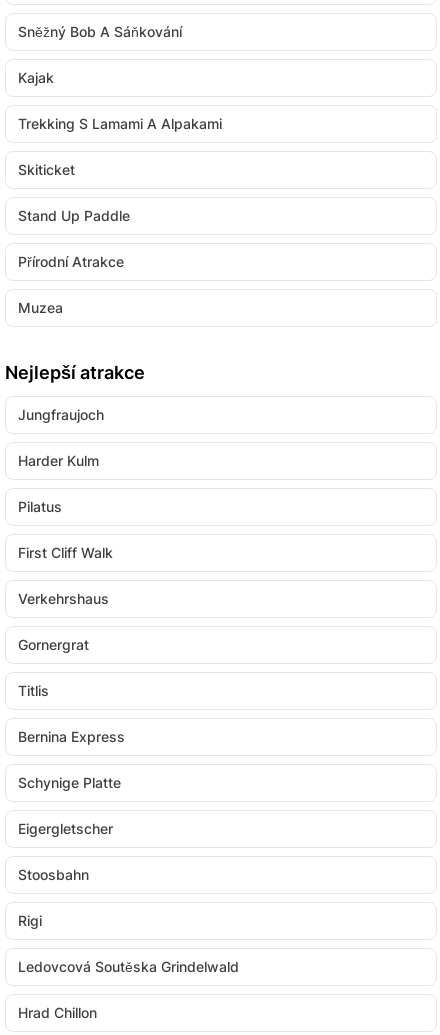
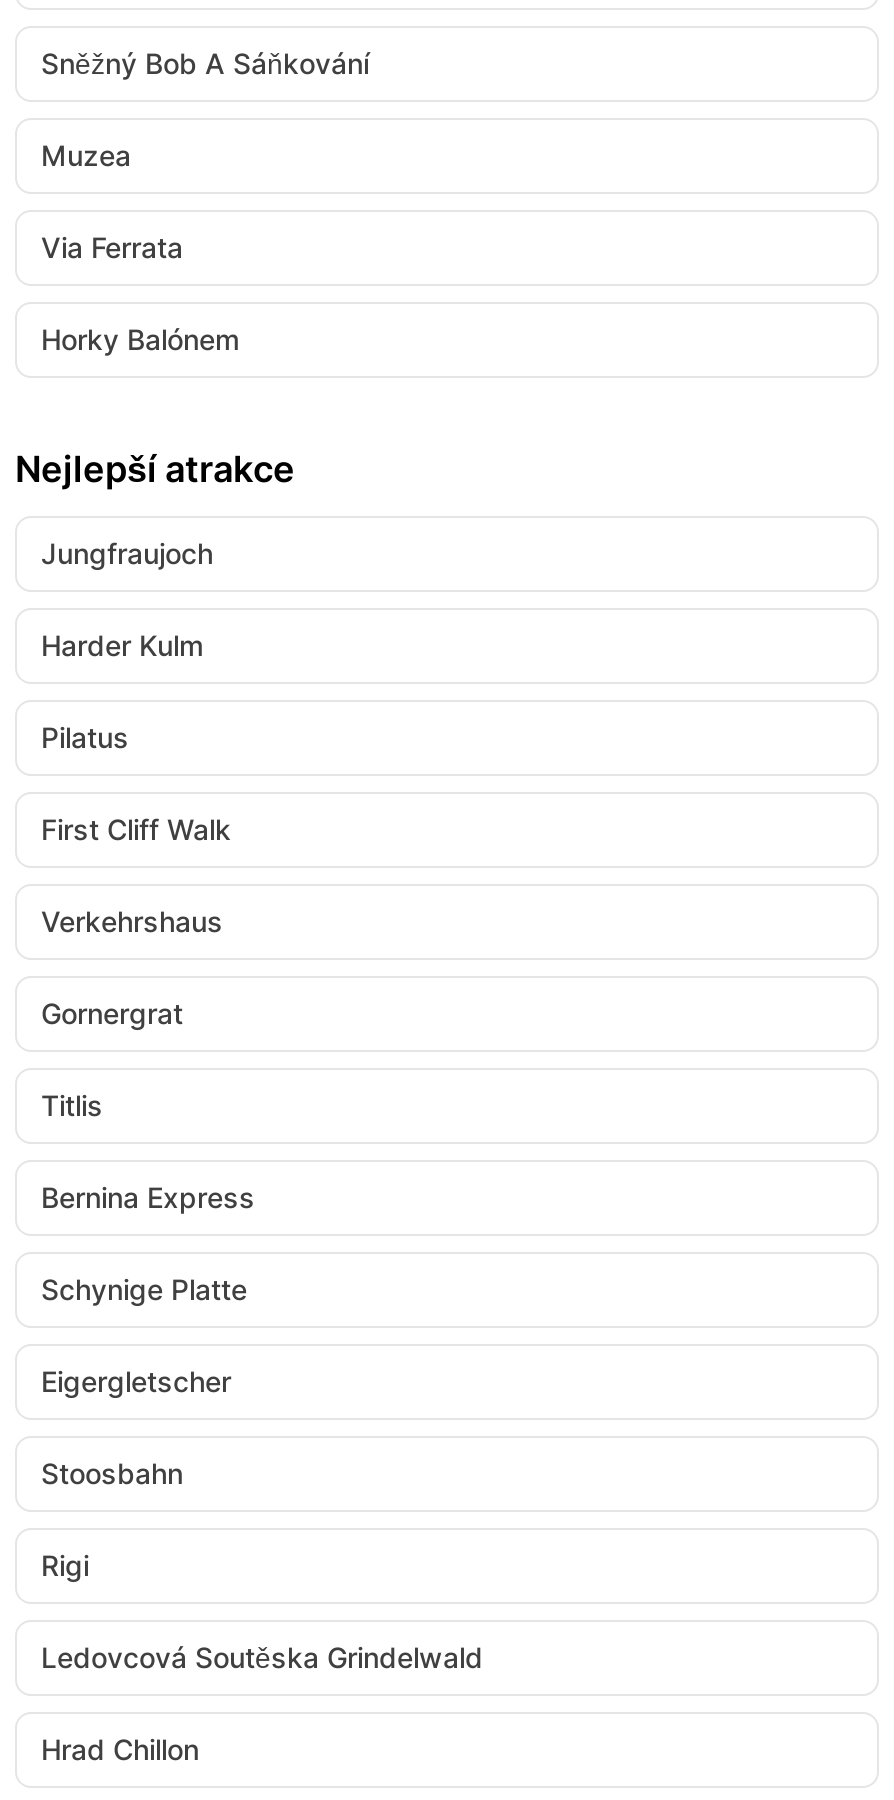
[18,69,222,270] Kajak | Trekking S Lamami A Alpakami | Skiticket | Stand Up Paddle | Přírodní Atrakce -> none
moved [18,299,63,316] -> [41,138,131,172]: Muzea
none -> [41,230,239,356] Via Ferrata | Horky Balónem

